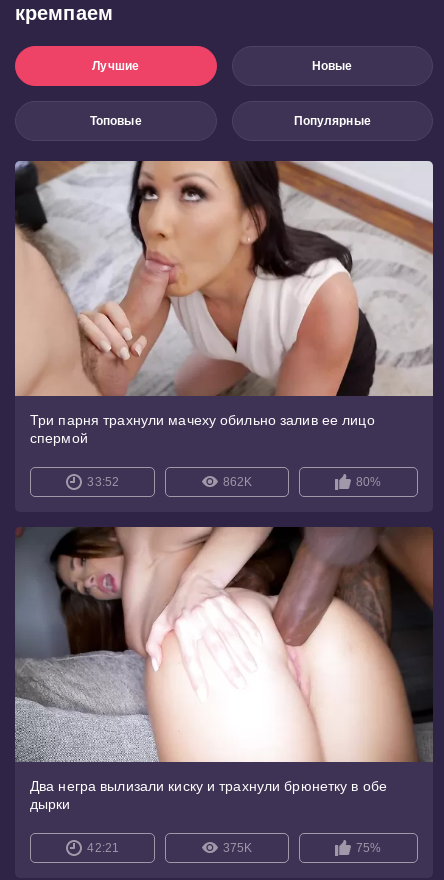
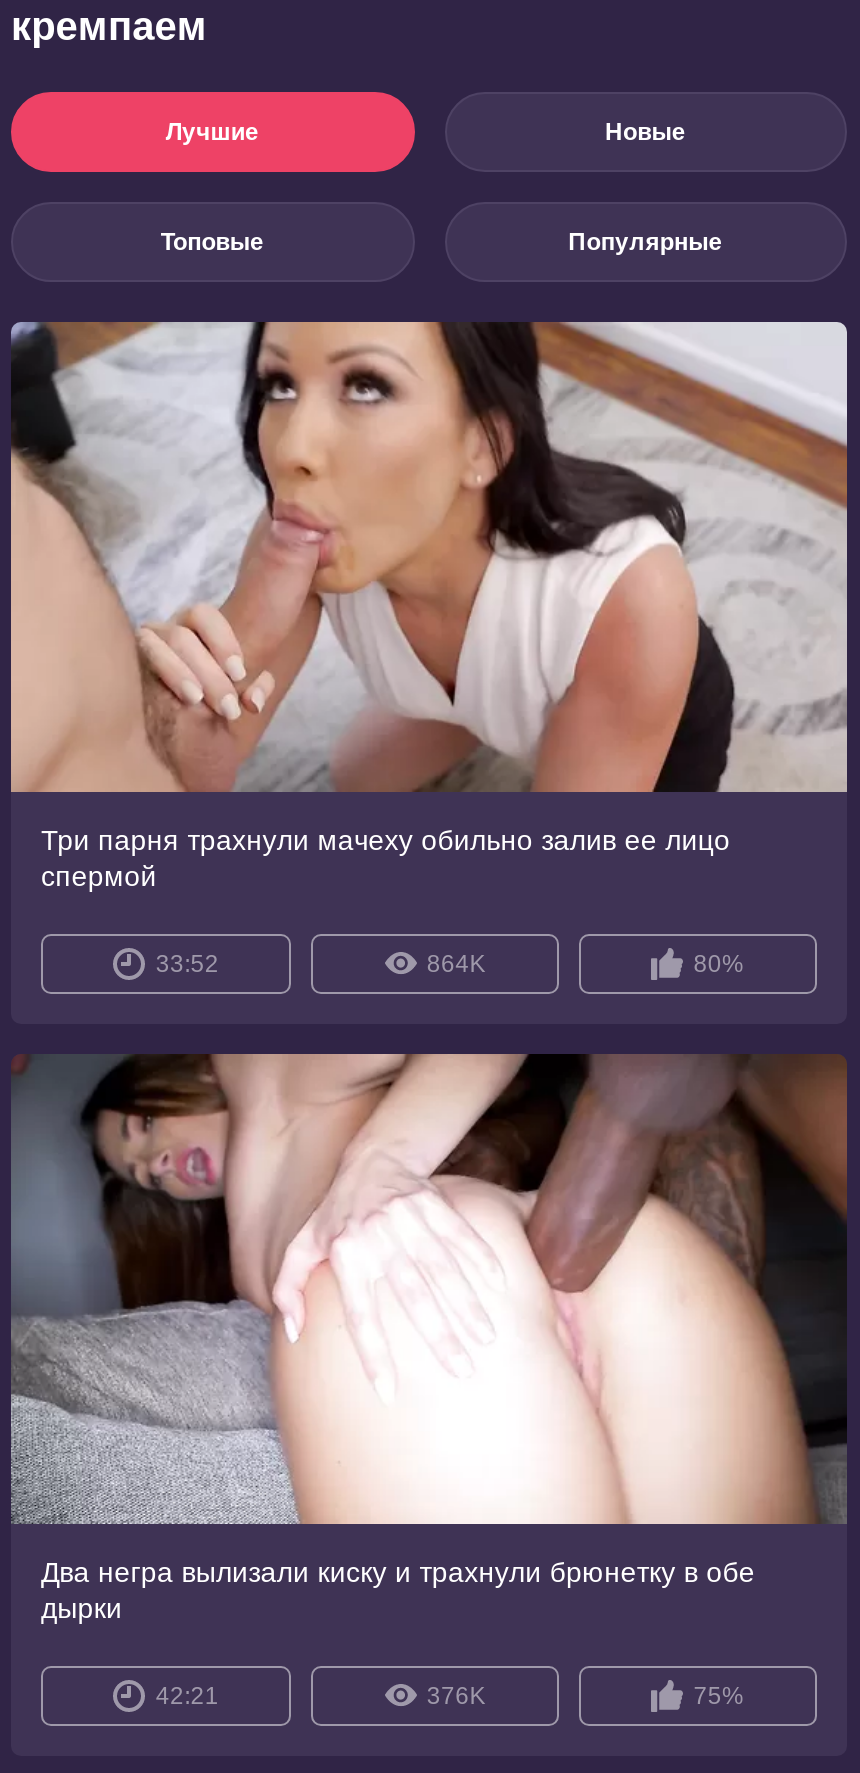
[223,475,252,489] 862K -> [427,949,486,977] 864K
[223,841,252,855] 375K -> [427,1682,486,1710] 376K

